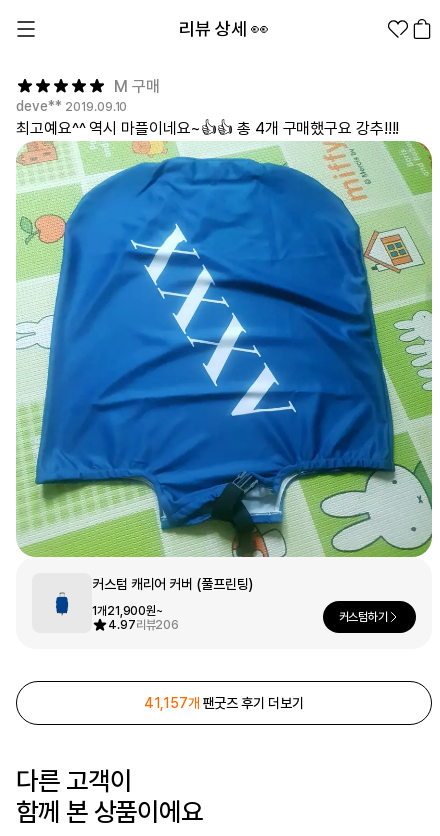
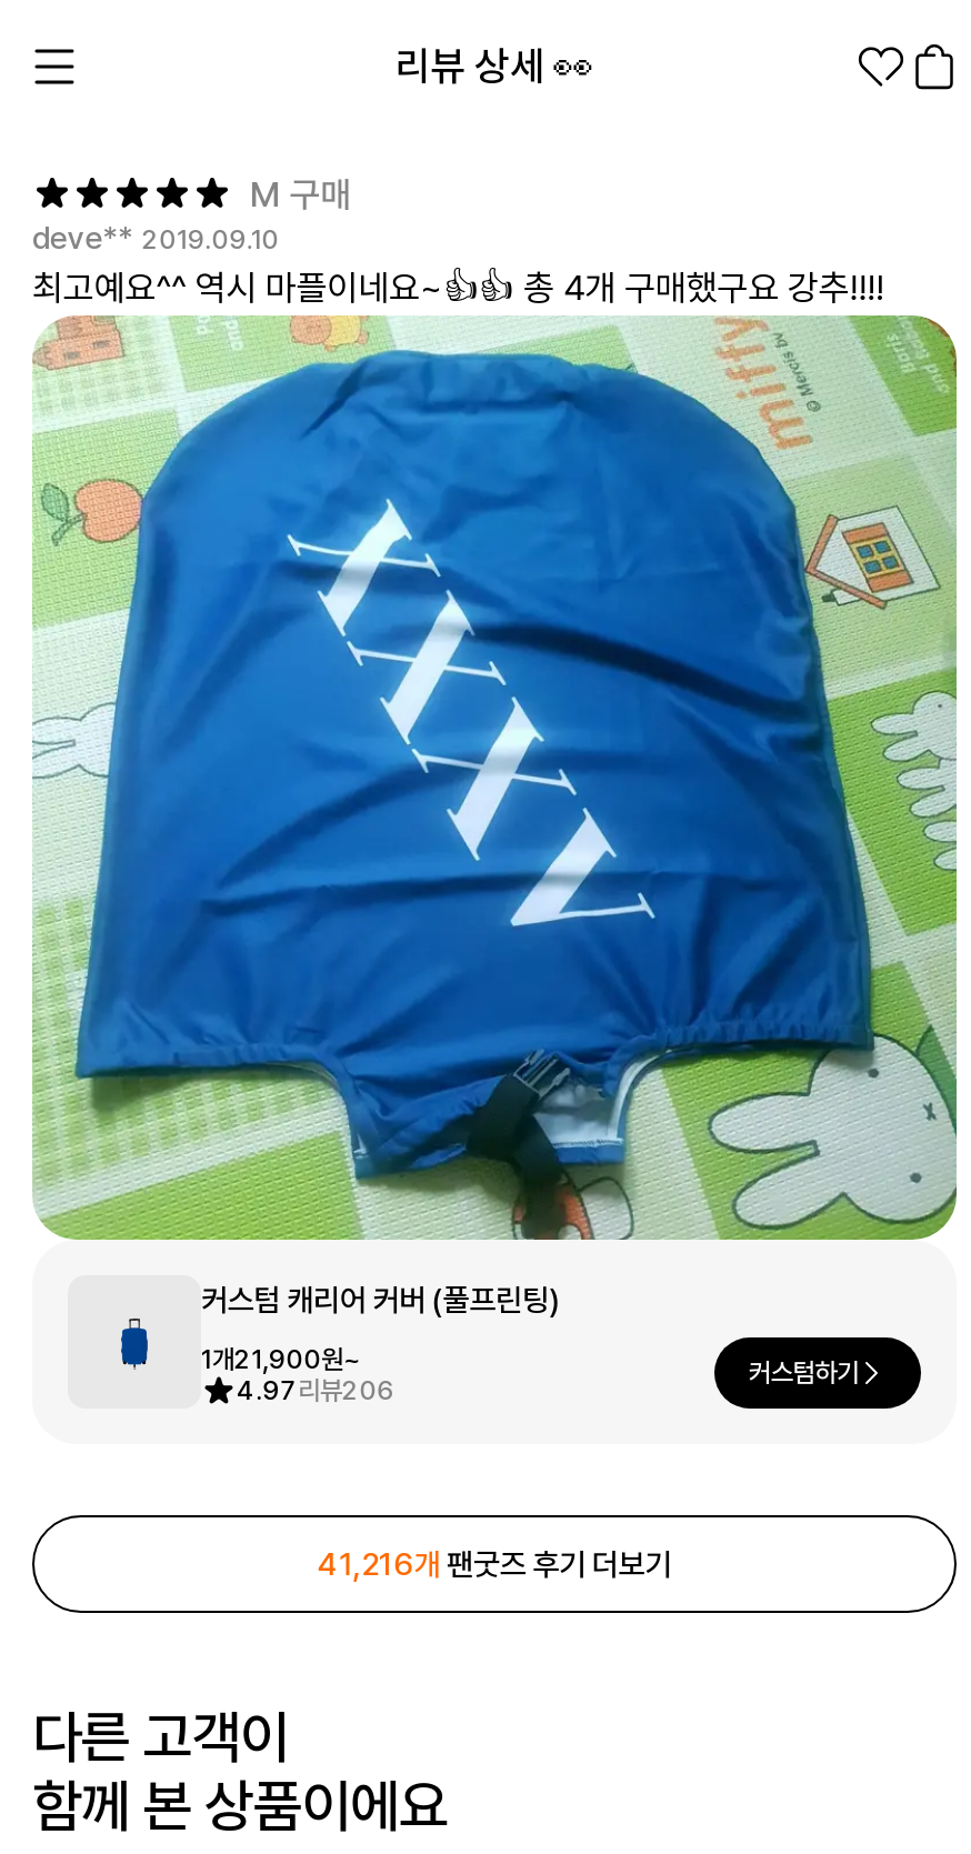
[144,695,304,711] 41,157개 팬굿즈 후기 더보기 -> [318,1546,671,1582] 41,216개 팬굿즈 후기 더보기

